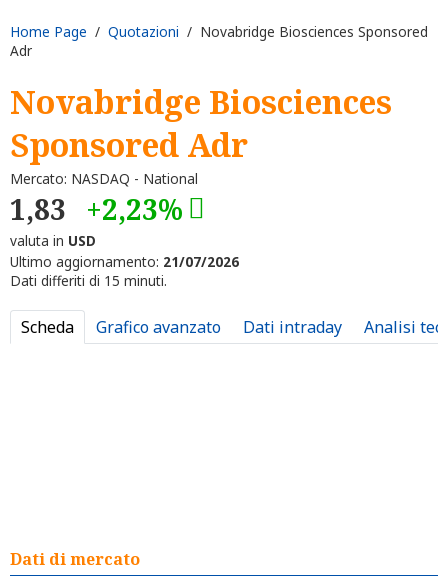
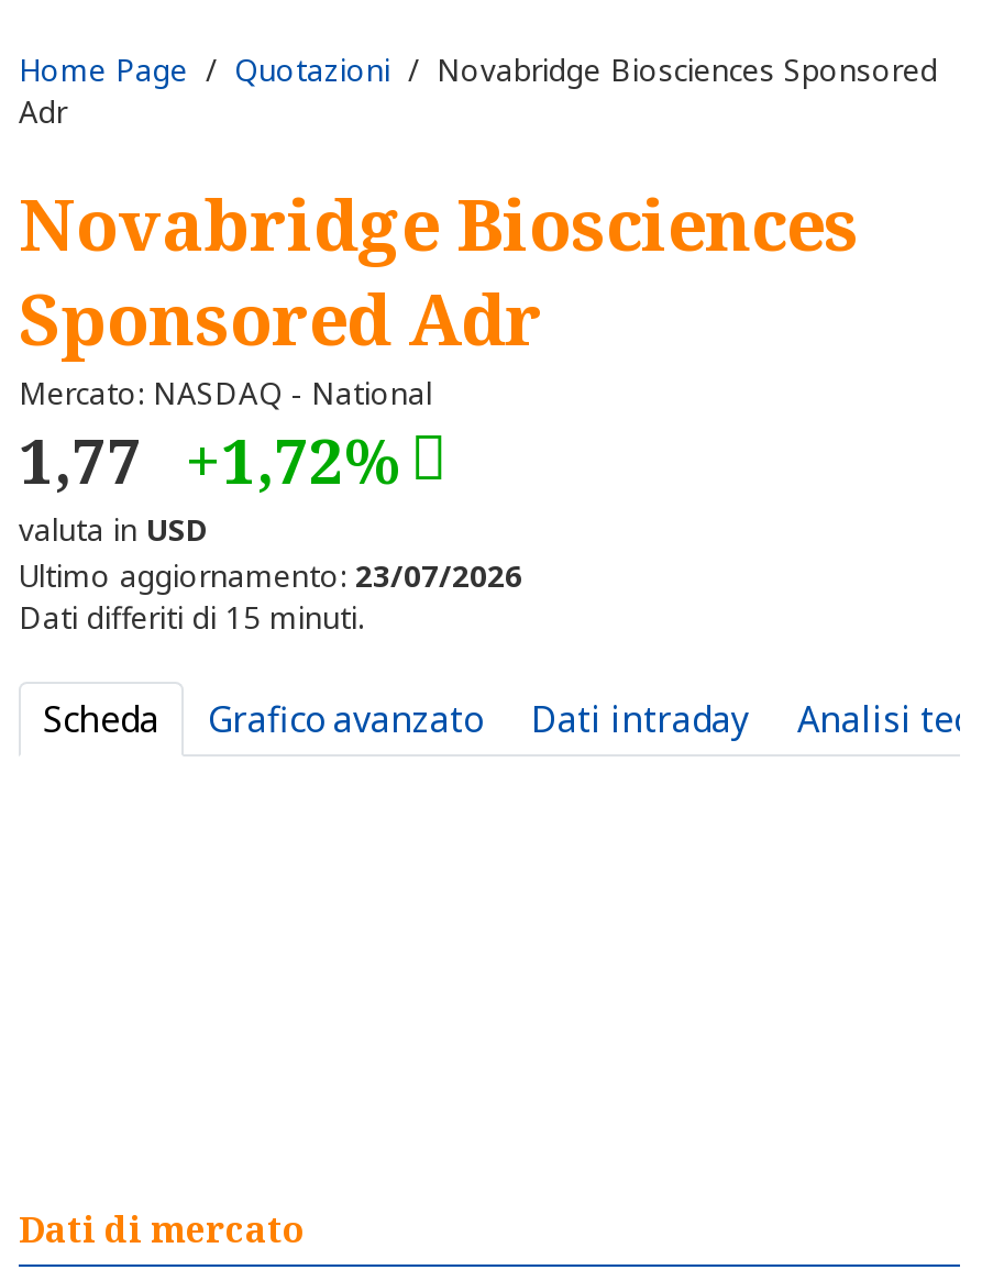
[10,190,183,228] 1,83 +2,23% -> [19,418,399,501] 1,77 +1,72%
[10,252,239,271] Ultimo aggiornamento: 21/07/2026 -> [19,554,522,596] Ultimo aggiornamento: 23/07/2026

